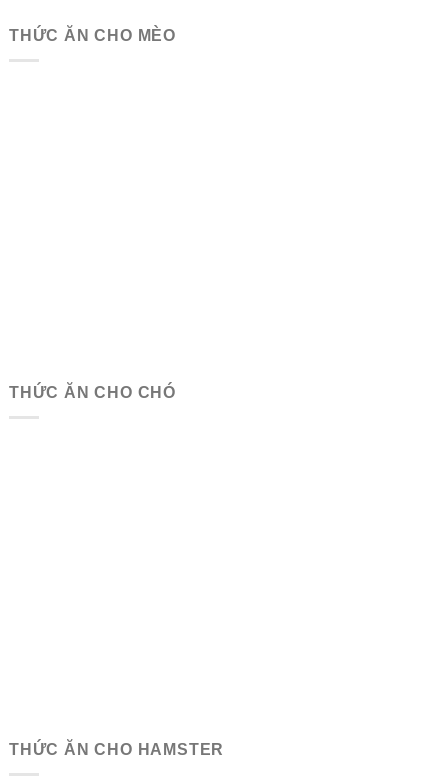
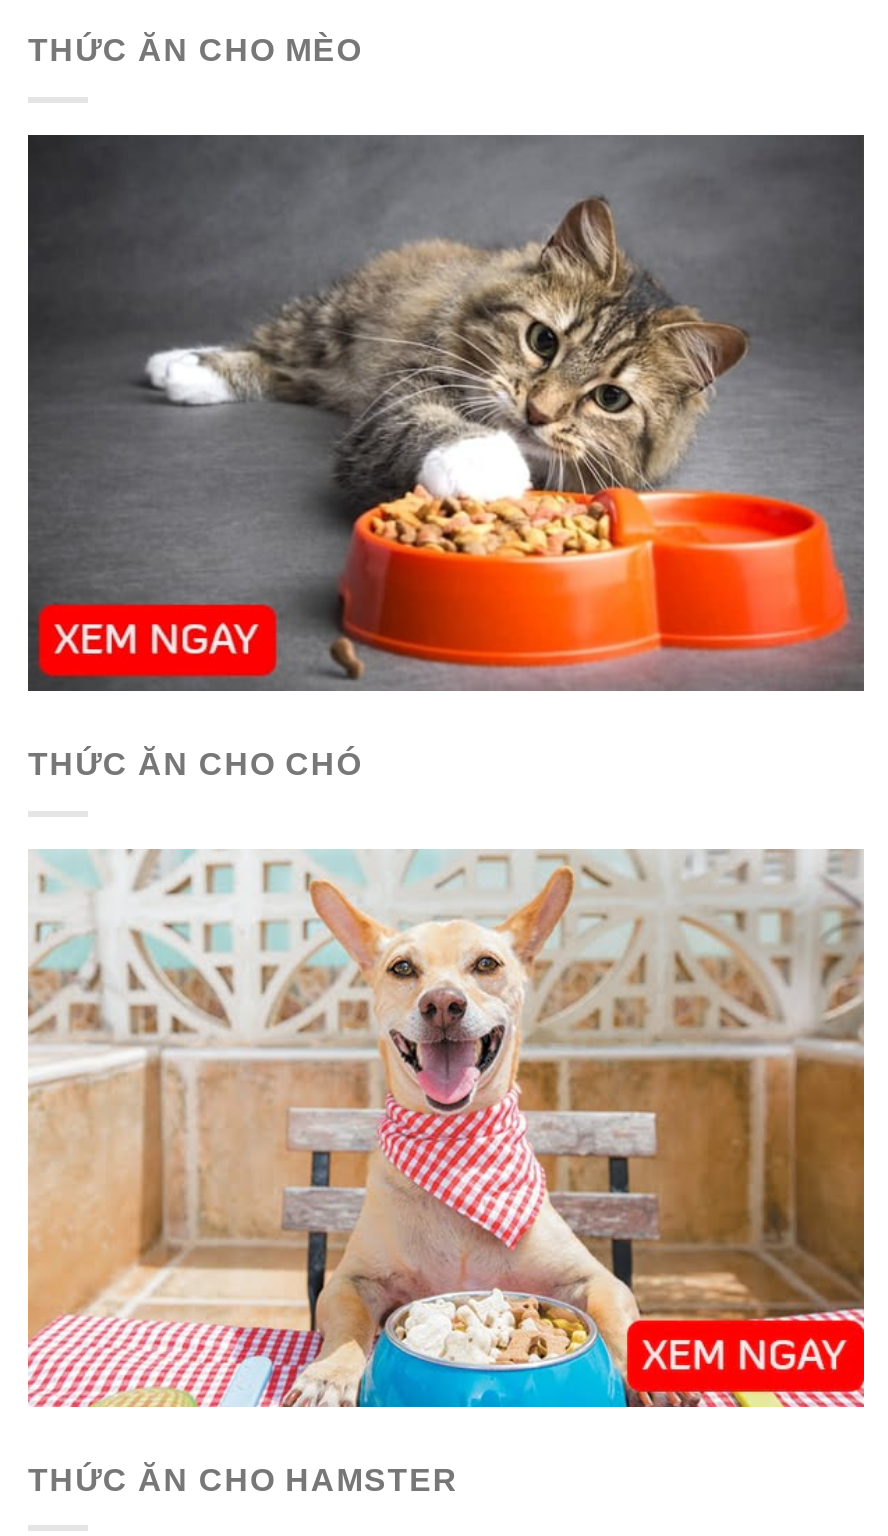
none -> [26,132,866,694] [image]
none -> [26,848,866,1410] [image]

